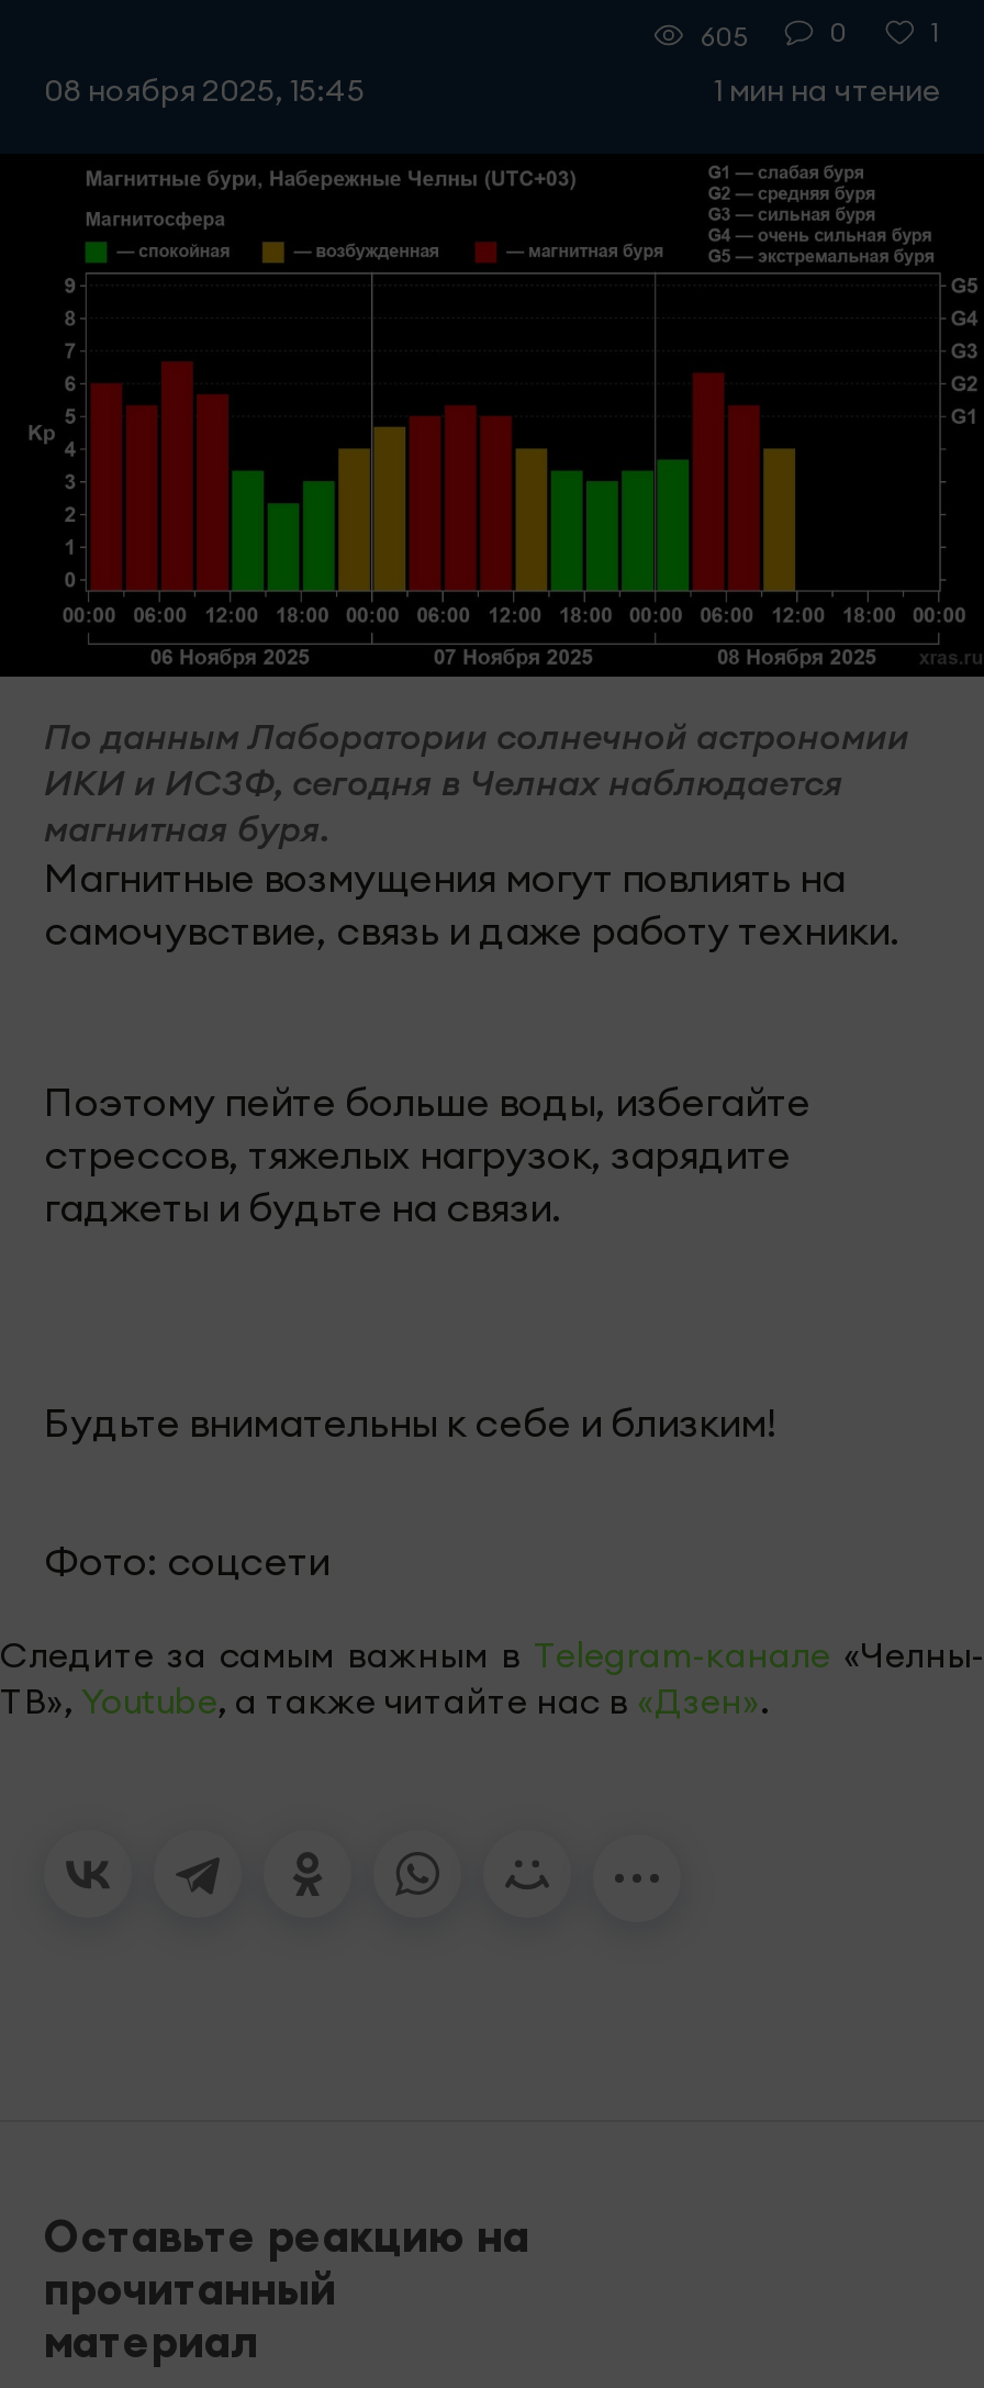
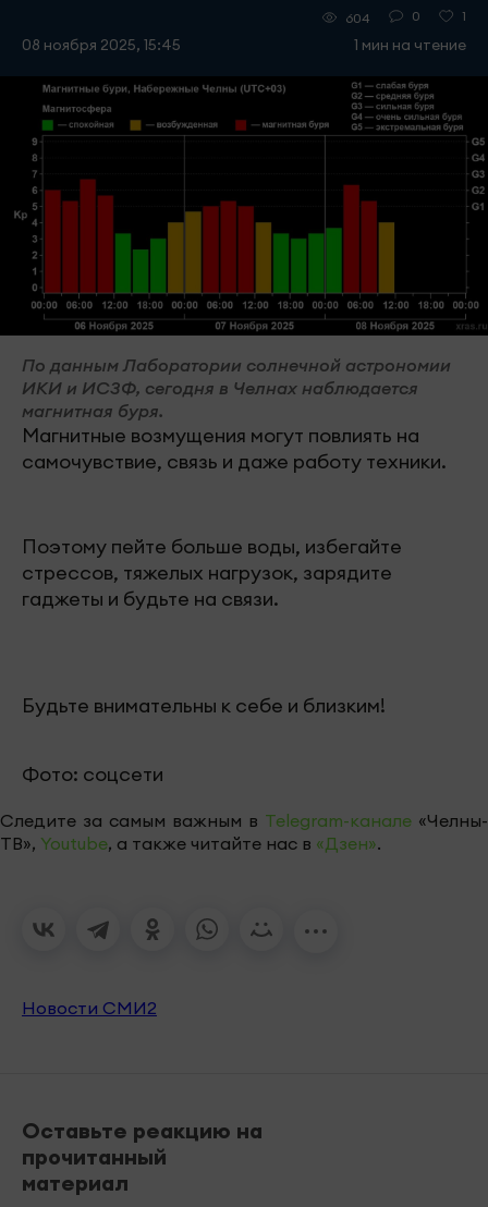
[701,19,747,52] 605 -> [345,9,370,26] 604
none -> [22,997,157,1019] Новости СМИ2

